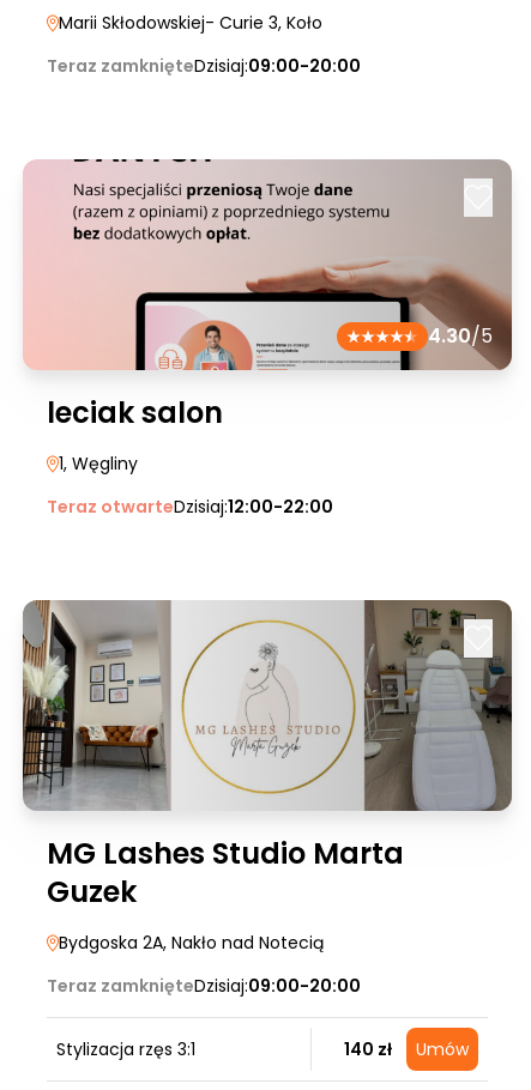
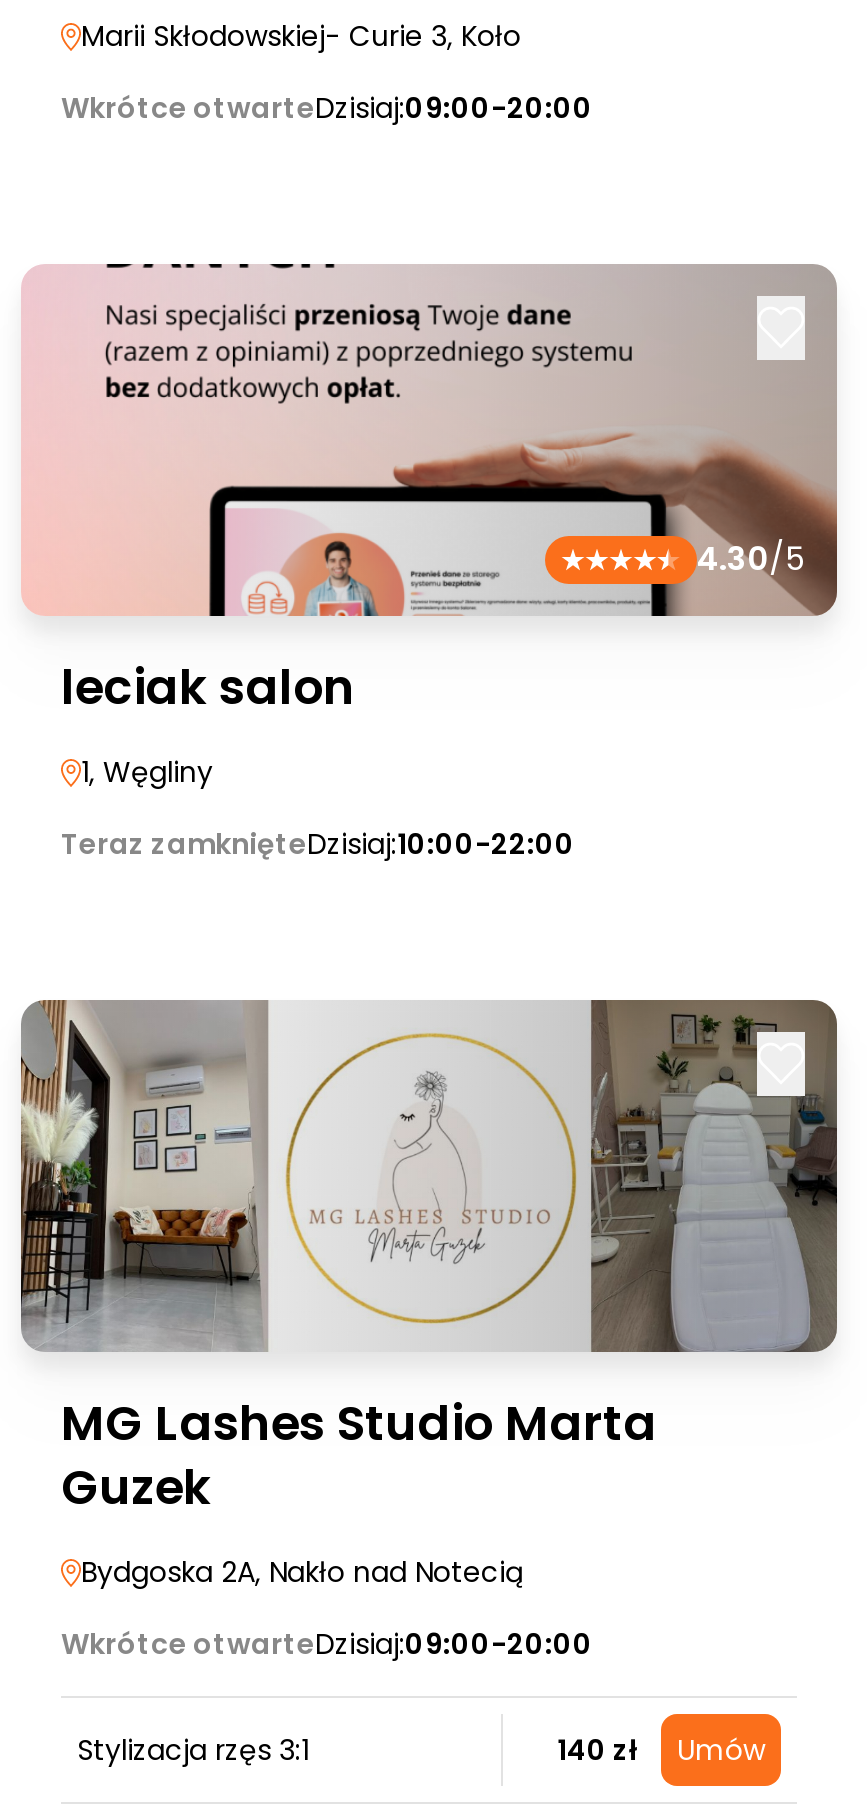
[47,54,361,78] Teraz zamknięteDzisiaj:09:00-20:00 -> [61,88,593,128] Wkrótce otwarteDzisiaj:09:00-20:00
[47,495,333,519] Teraz otwarteDzisiaj:12:00-22:00 -> [61,824,575,864] Teraz zamknięteDzisiaj:10:00-22:00
[47,974,361,998] Teraz zamknięteDzisiaj:09:00-20:00 -> [61,1624,593,1664] Wkrótce otwarteDzisiaj:09:00-20:00

